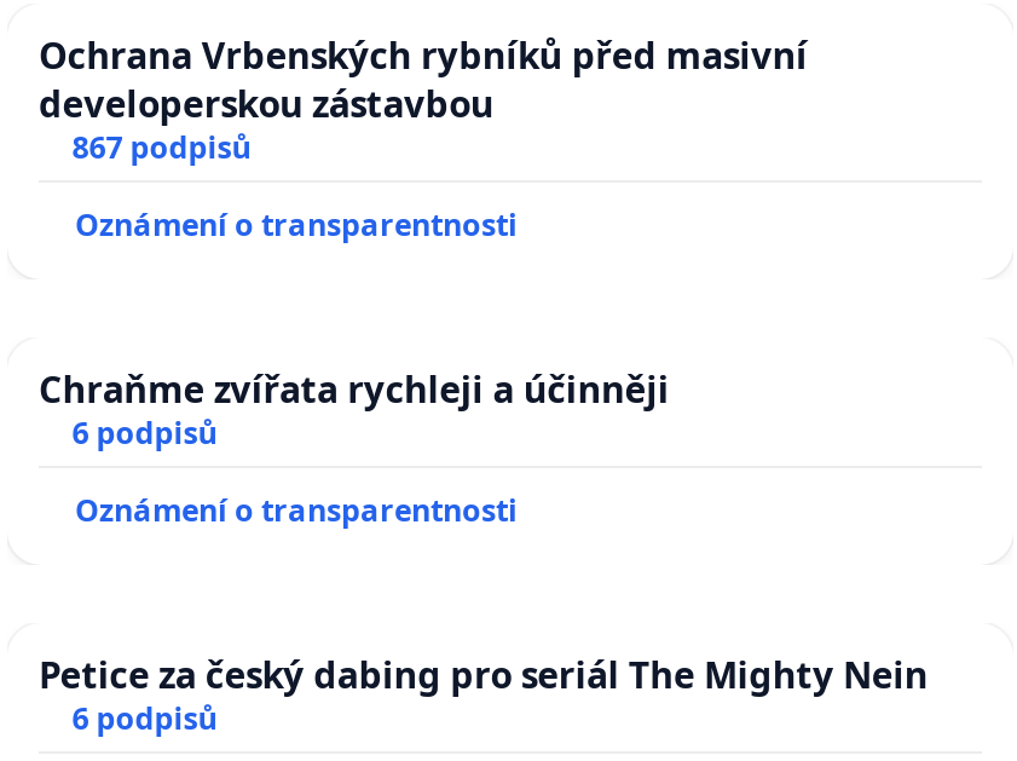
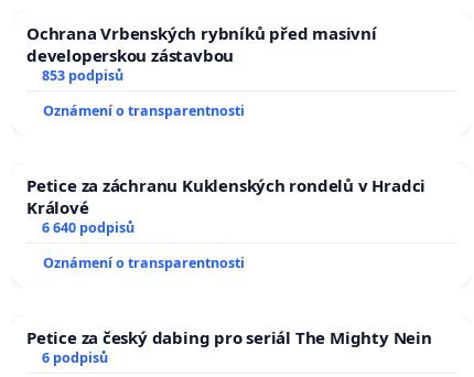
[72,128,251,169] 867 podpisů -> [42,66,123,85] 853 podpisů
[39,365,669,454] Chraňme zvířata rychleji a účinněji | 6 podpisů -> [26,175,426,237] Petice za záchranu Kuklenských rondelů v Hradci | Králové | 6 640 podpisů

